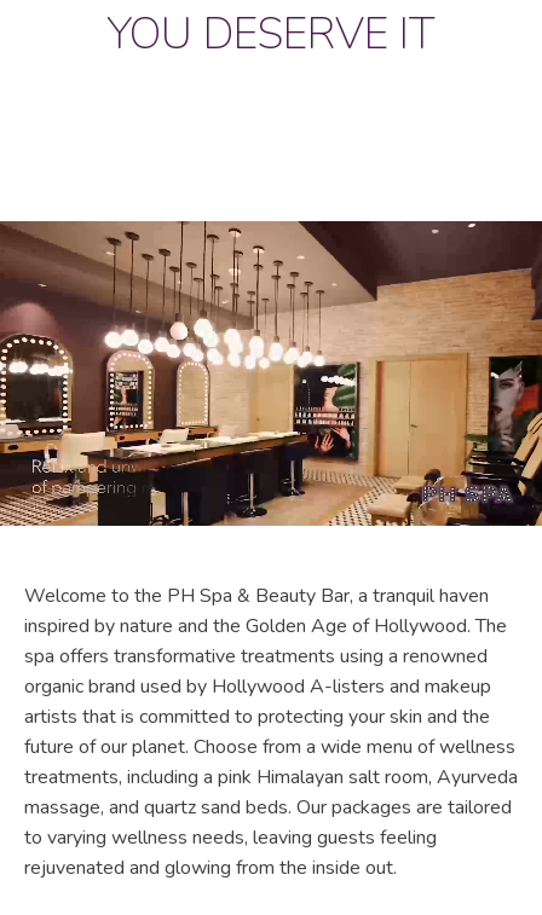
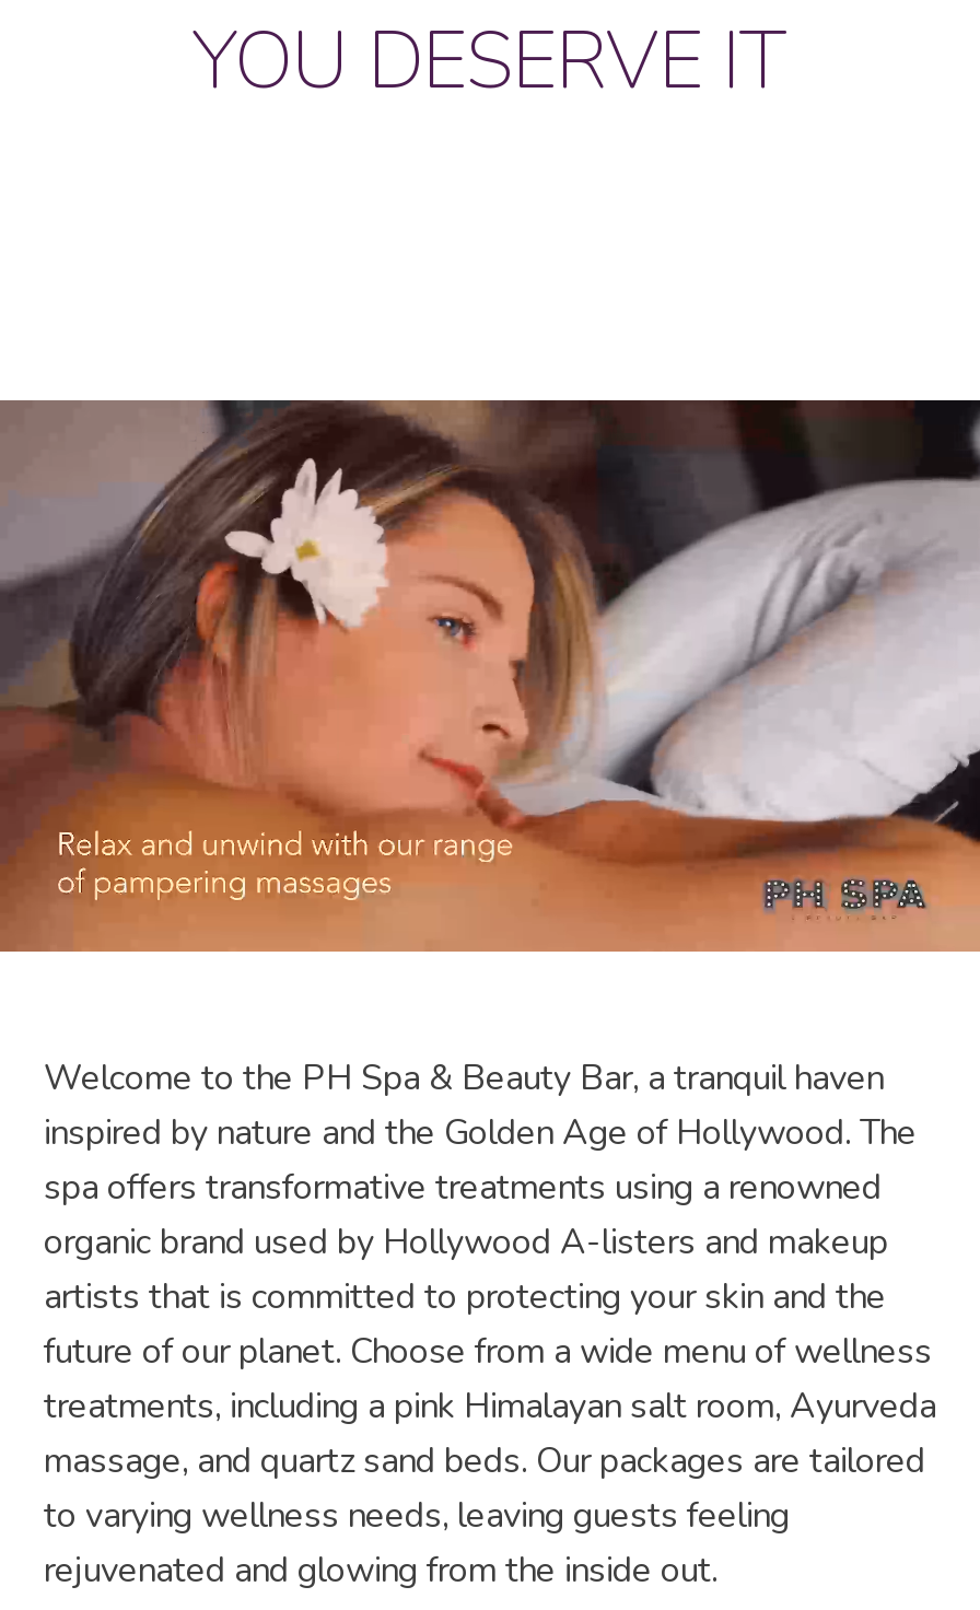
[4,220,538,527] [image] -> [7,398,973,954] [image]

